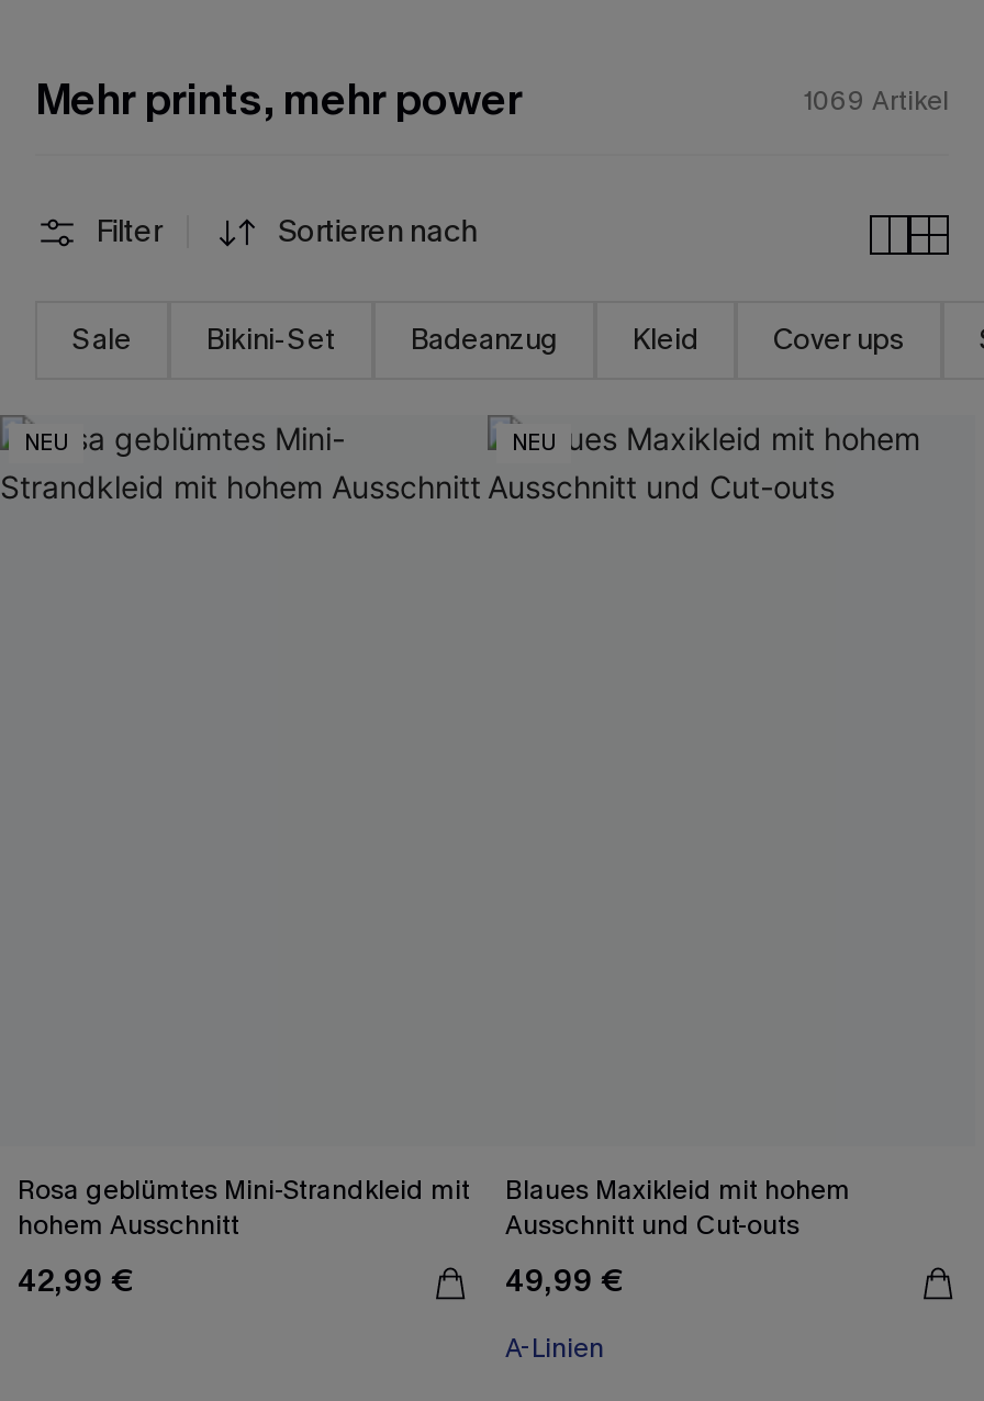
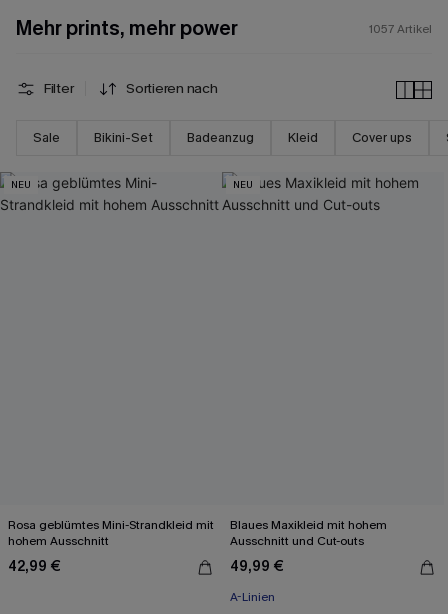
[804,83,949,118] 1069 Artikel -> [369,21,432,37] 1057 Artikel

